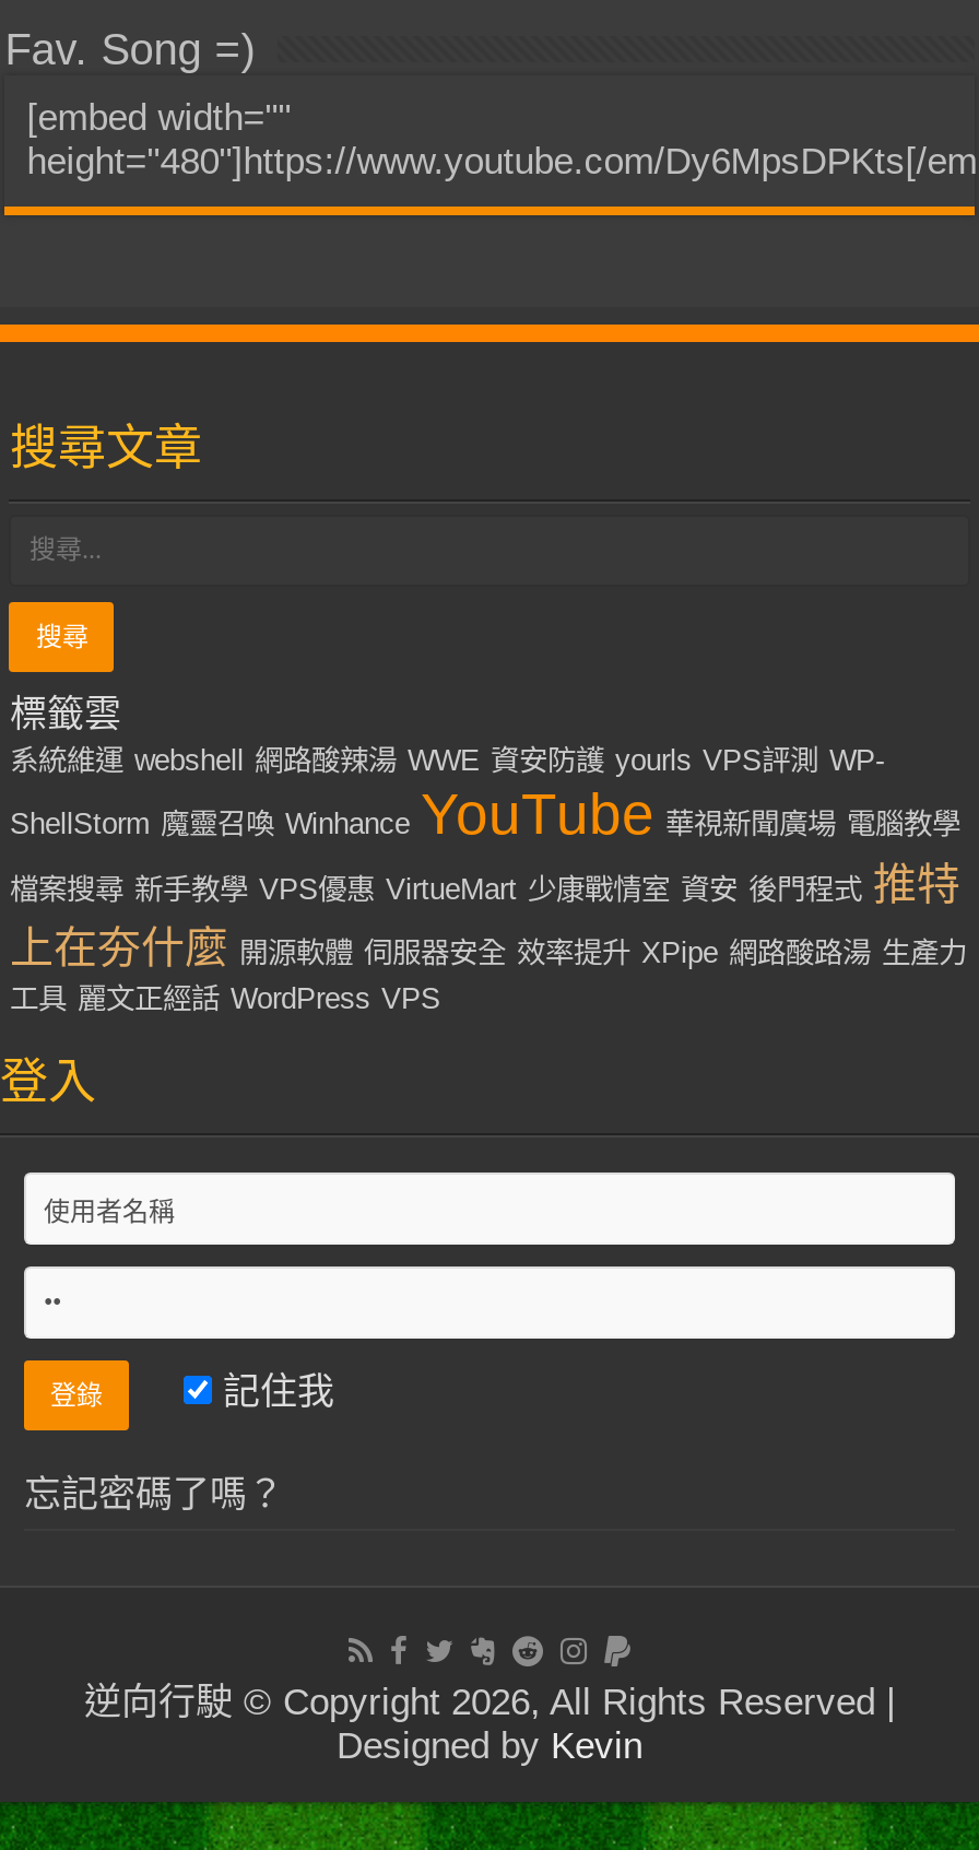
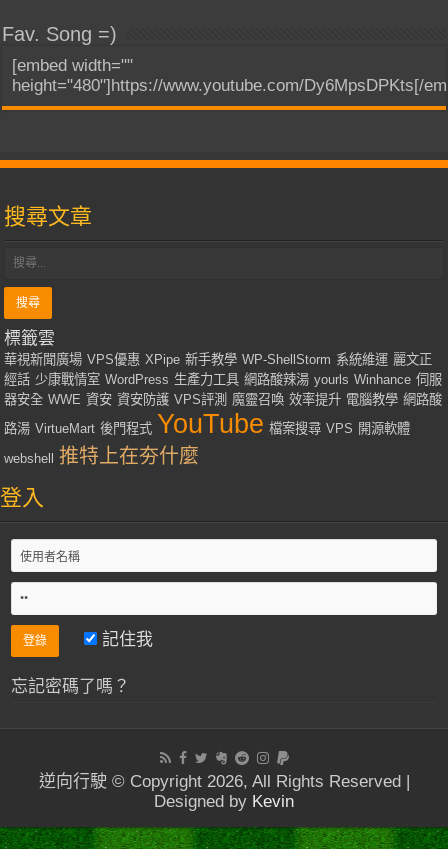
[10,745,967,1016] 系統維運 webshell 網路酸辣湯 WWE 資安防護 yourls VPS評測 WP- | ShellStorm 魔靈召喚 Winhance YouTube 華視新聞廣場 電腦教學 | 檔案搜尋 新手教學 VPS優惠 VirtueMart 少康戰情室 資安 後門程式 推特 | 上在夯什麼 開源軟體 伺服器安全 效率提升 XPipe 網路酸路湯 生產力 | 工具 麗文正經話 WordPress VPS -> [4,352,442,467] 華視新聞廣場 VPS優惠 XPipe 新手教學 WP-ShellStorm 系統維運 麗文正 | 經話 少康戰情室 WordPress 生產力工具 網路酸辣湯 yourls Winhance 伺服 | 器安全 WWE 資安 資安防護 VPS評測 魔靈召喚 效率提升 電腦教學 網路酸 | 路湯 VirtueMart 後門程式 YouTube 檔案搜尋 VPS 開源軟體 | webshell 推特上在夯什麼

